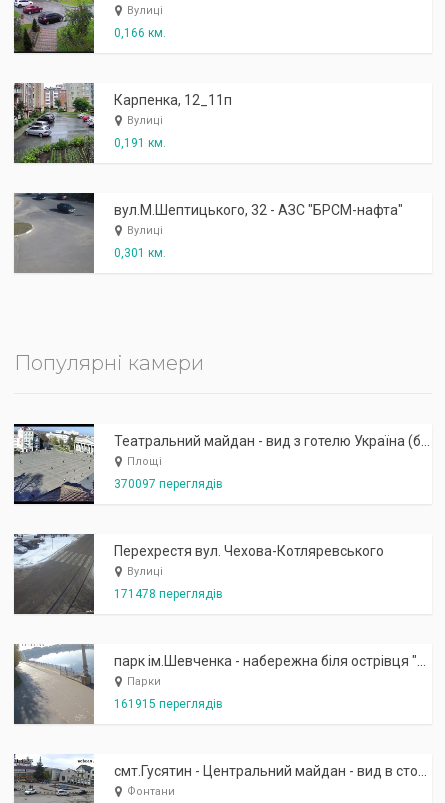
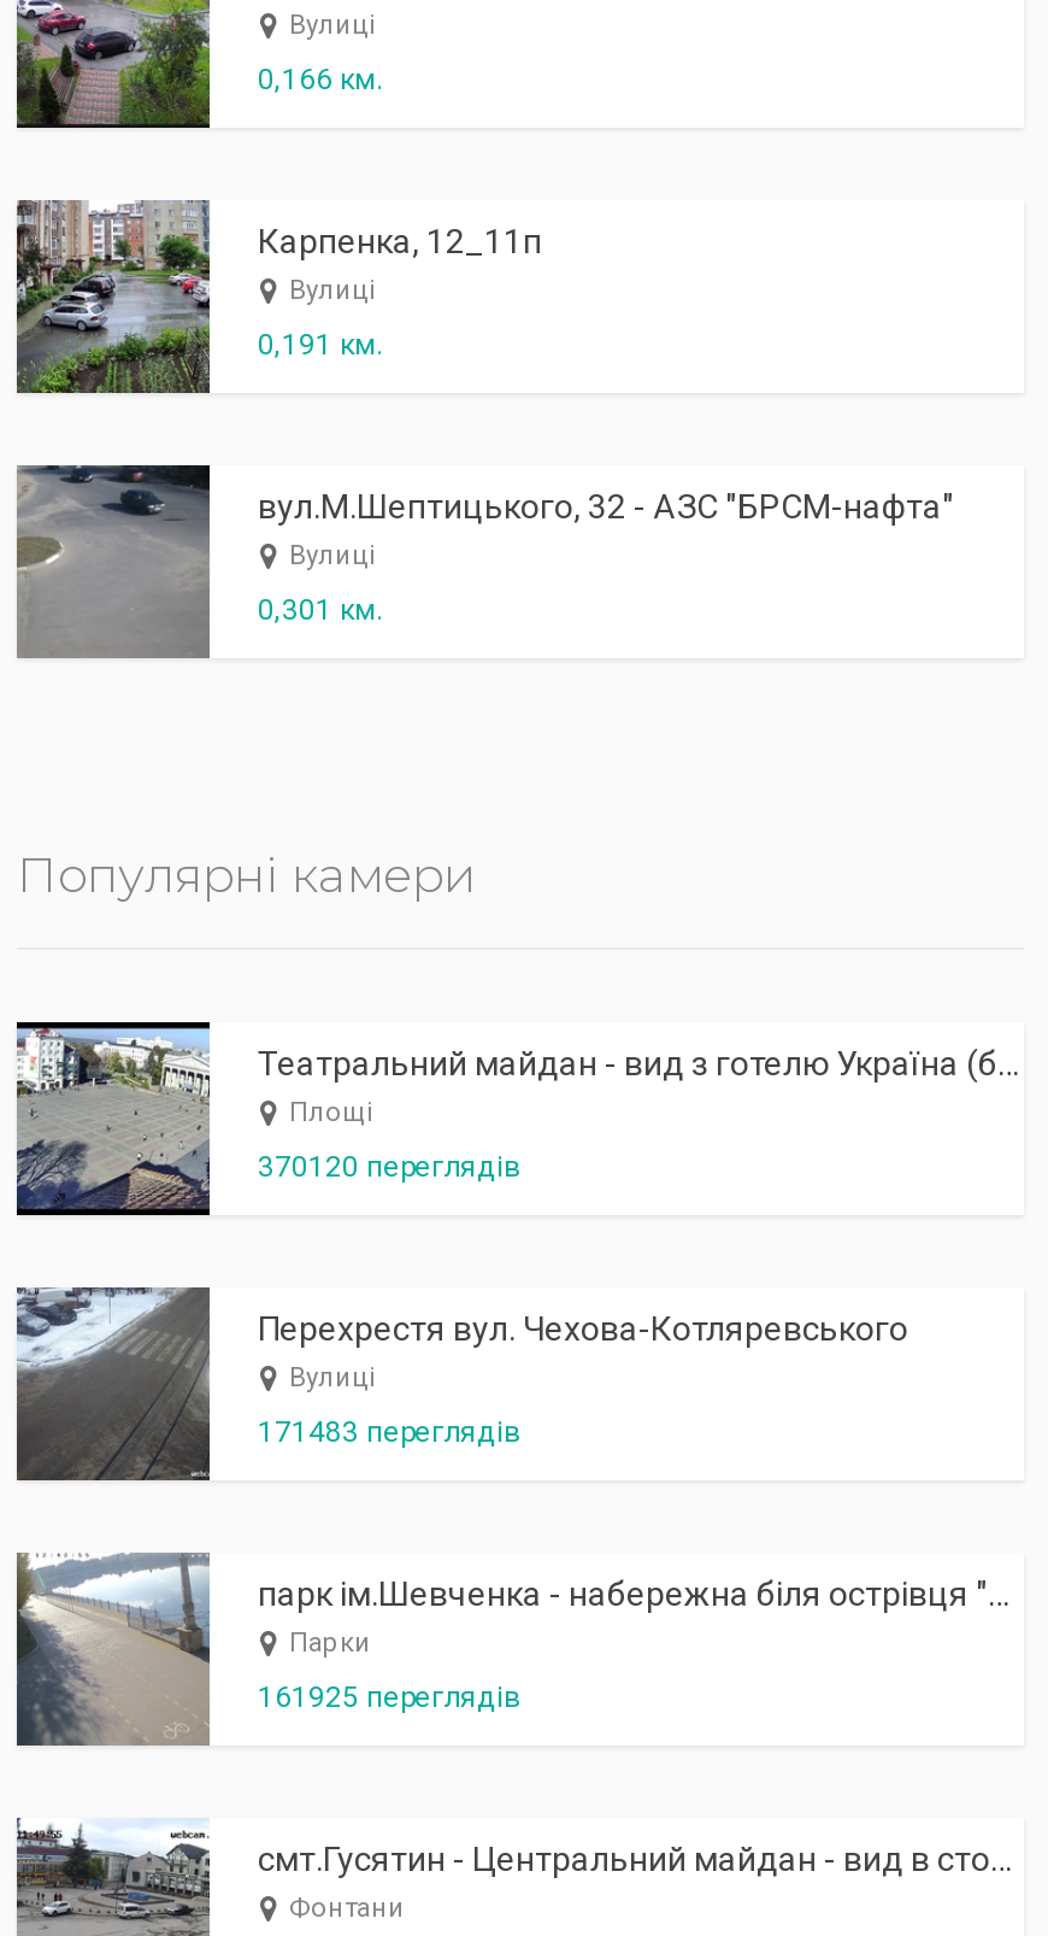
[114,477,223,491] 370097 переглядів -> [258,1150,520,1184] 370120 переглядів
[114,587,223,601] 171478 переглядів -> [258,1415,520,1449] 171483 переглядів
[114,697,223,711] 161915 переглядів -> [258,1681,520,1714] 161925 переглядів

